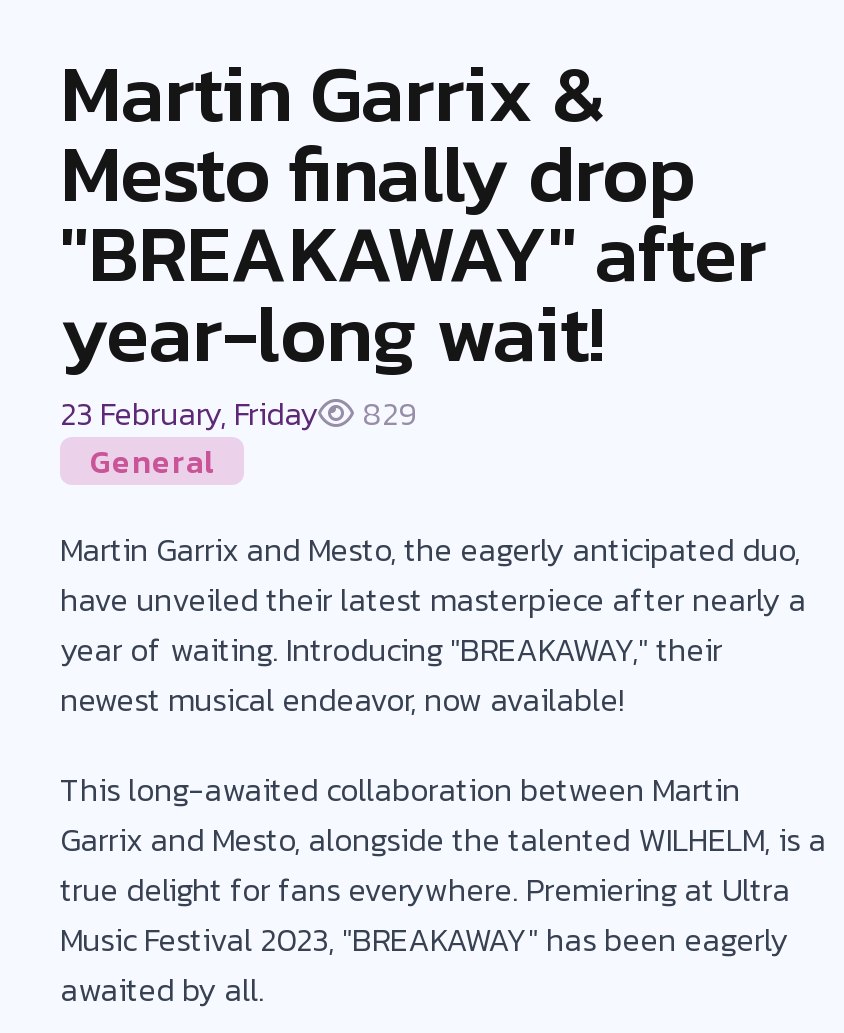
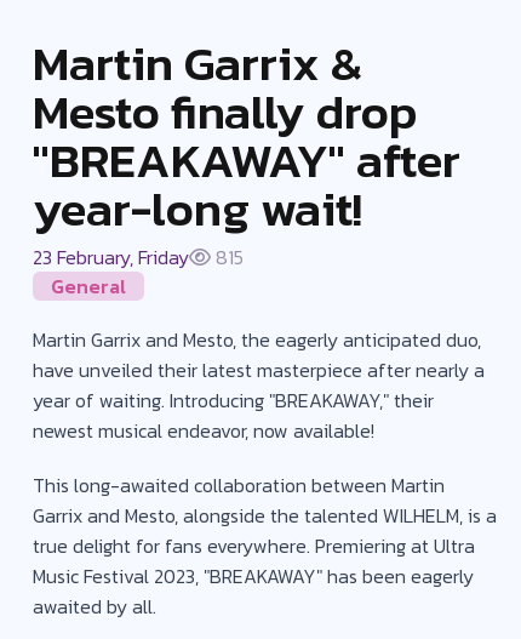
[60,388,416,436] 23 February, Friday 829 -> [33,242,244,271] 23 February, Friday 815

